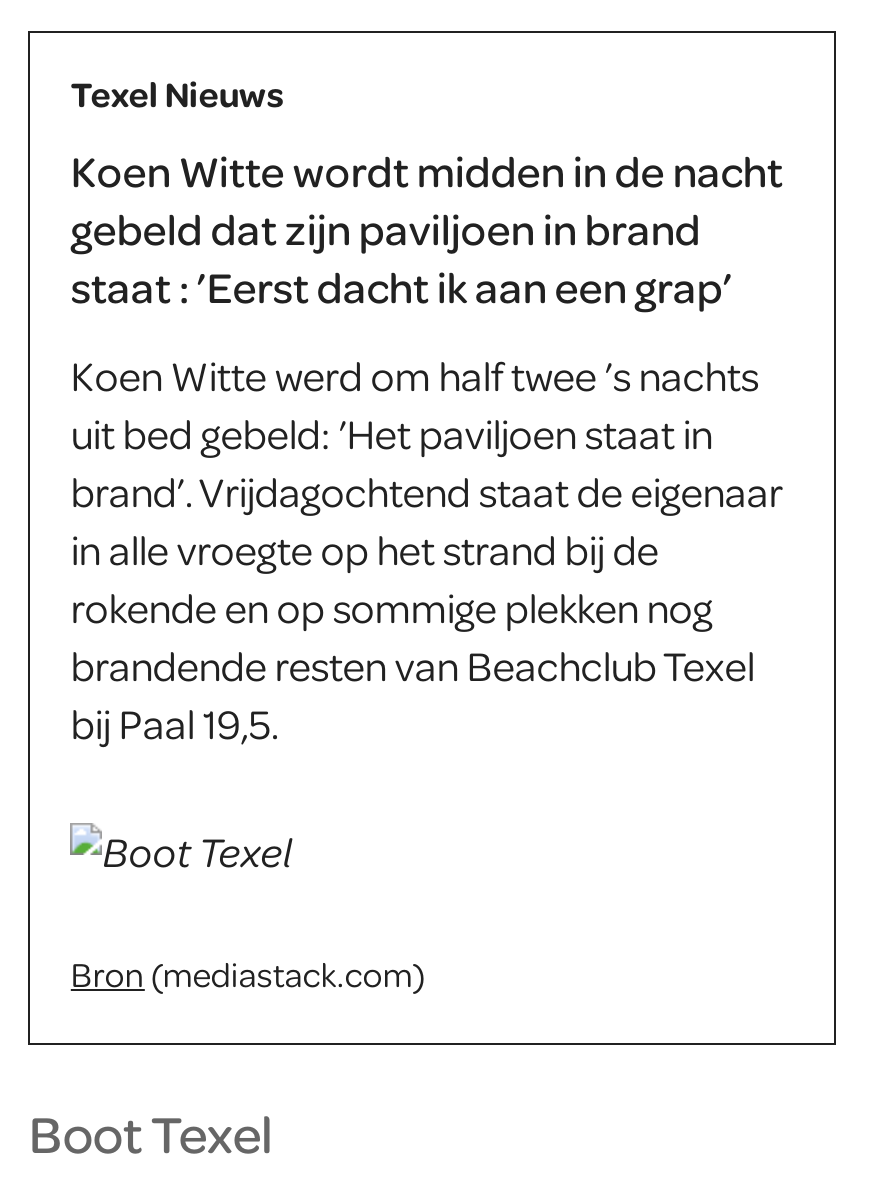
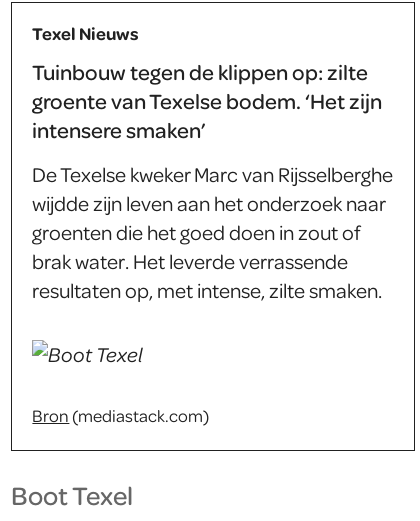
[71,143,783,313] Koen Witte wordt midden in de nacht | gebeld dat zijn paviljoen in brand | staat : ’Eerst dacht ik aan een grap’ -> [32,58,382,143] Tuinbouw tegen de klippen op: zilte | groente van Texelse bodem. ‘Het zijn | intensere smaken’
[71,350,781,750] Koen Witte werd om half twee ’s nachts | uit bed gebeld: ’Het paviljoen staat in | brand’. Vrijdagochtend staat de eigenaar | in alle vroegte op het strand bij de | rokende en op sommige plekken nog | brandende resten van Beachclub Texel | bij Paal 19,5. -> [32,161,393,303] De Texelse kweker Marc van Rijsselberghe | wijdde zijn leven aan het onderzoek naar | groenten die het goed doen in zout of | brak water. Het leverde verrassende | resultaten op, met intense, zilte smaken.

